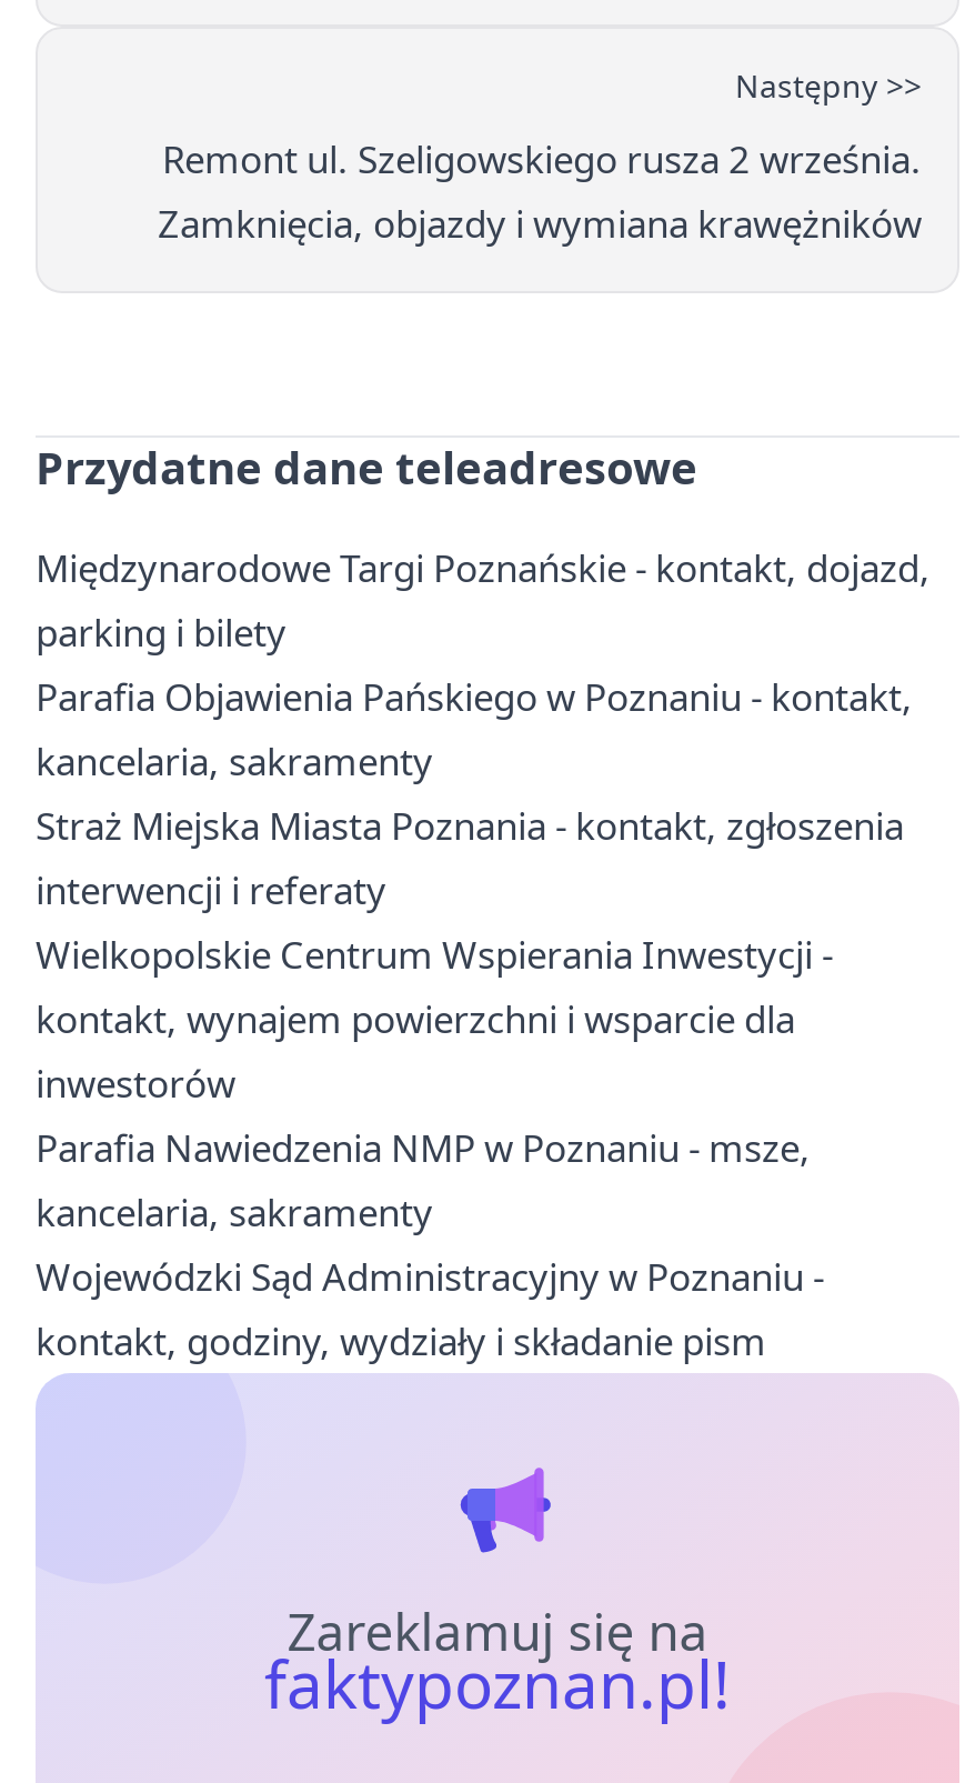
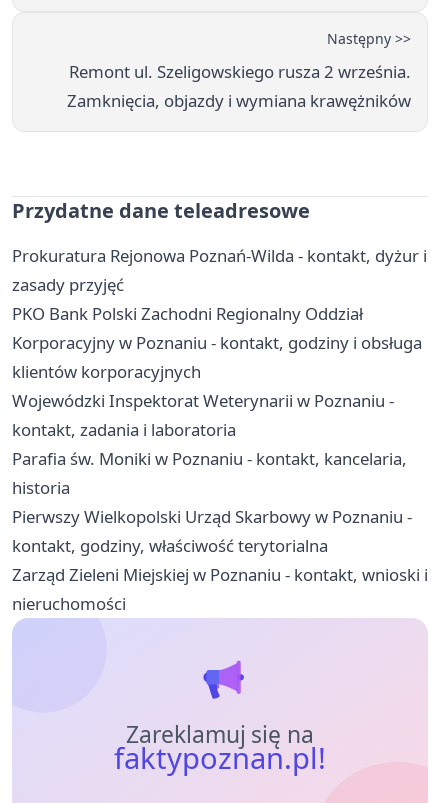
[36,541,931,1366] Międzynarodowe Targi Poznańskie - kontakt, dojazd, | parking i bilety | Parafia Objawienia Pańskiego w Poznaniu - kontakt, | kancelaria, sakramenty | Straż Miejska Miasta Poznania - kontakt, zgłoszenia | interwencji i referaty | Wielkopolskie Centrum Wspierania Inwestycji - | kontakt, wynajem powierzchni i wsparcie dla | inwestorów | Parafia Nawiedzenia NMP w Poznaniu - msze, | kancelaria, sakramenty | Wojewódzki Sąd Administracyjny w Poznaniu - | kontakt, godziny, wydziały i składanie pism -> [12,244,428,615] Prokuratura Rejonowa Poznań-Wilda - kontakt, dyżur i | zasady przyjęć | PKO Bank Polski Zachodni Regionalny Oddział | Korporacyjny w Poznaniu - kontakt, godziny i obsługa | klientów korporacyjnych | Wojewódzki Inspektorat Weterynarii w Poznaniu - | kontakt, zadania i laboratoria | Parafia św. Moniki w Poznaniu - kontakt, kancelaria, | historia | Pierwszy Wielkopolski Urząd Skarbowy w Poznaniu - | kontakt, godziny, właściwość terytorialna | Zarząd Zieleni Miejskiej w Poznaniu - kontakt, wnioski i | nieruchomości

